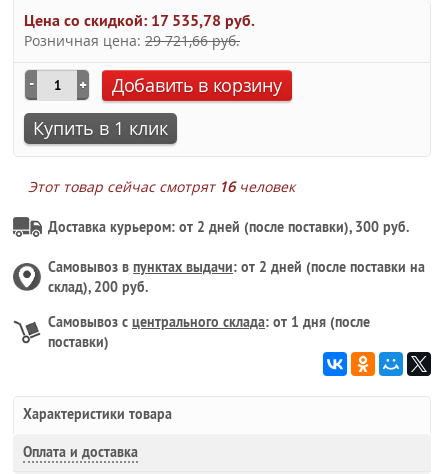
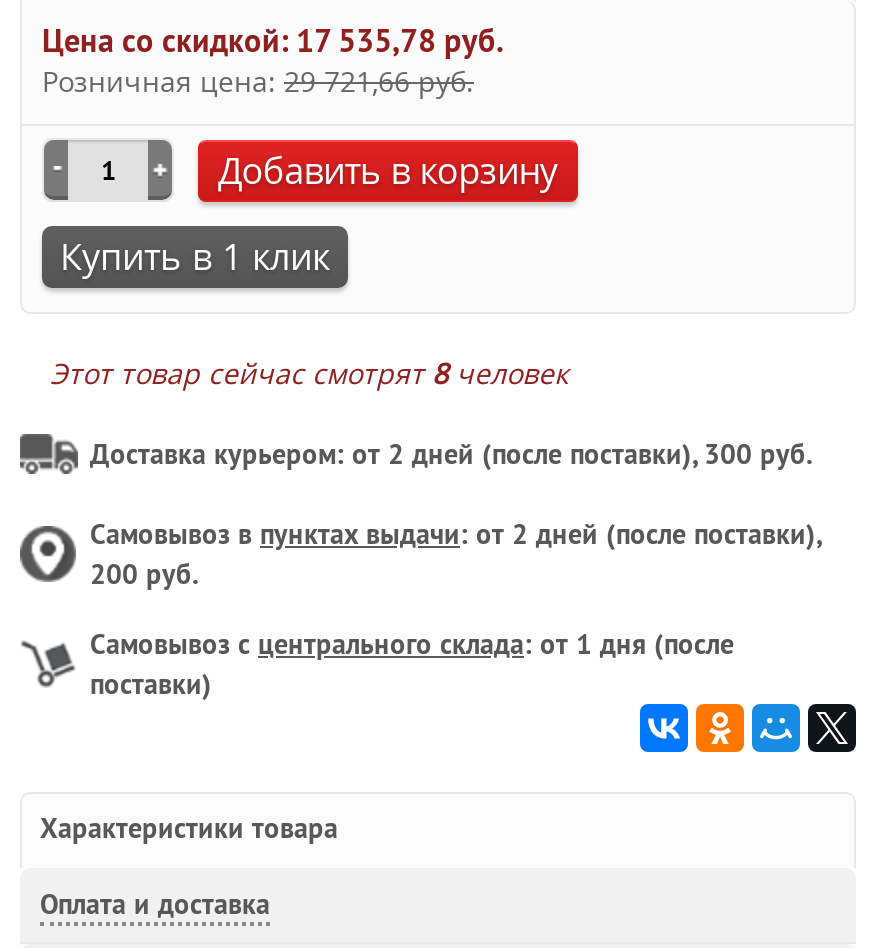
[28,177,295,196] Этот товар сейчас смотрят 16 человек -> [50,354,568,392] Этот товар сейчас смотрят 8 человек
[48,258,425,296] Самовывоз в пунктах выдачи: от 2 дней (после поставки на | склад), 200 руб. -> [90,516,820,592] Самовывоз в пунктах выдачи: от 2 дней (после поставки), | 200 руб.

